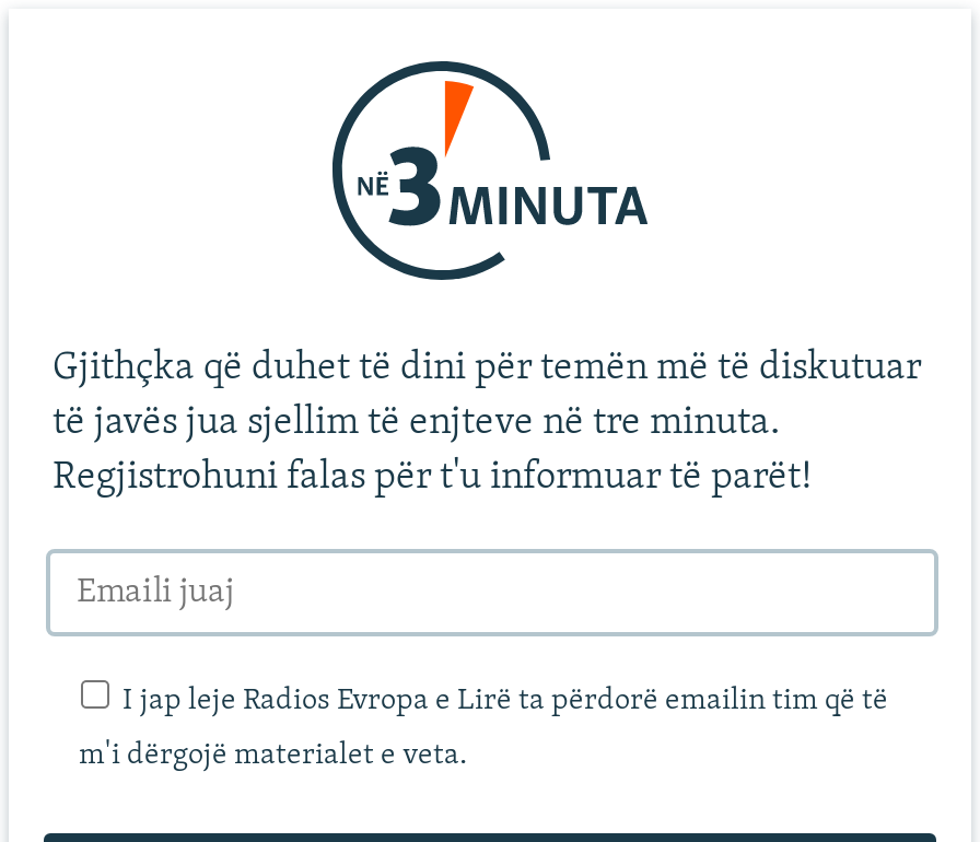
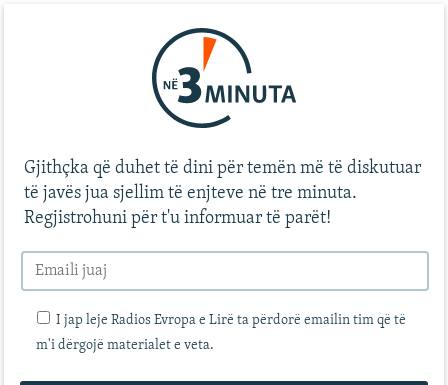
[52,457,812,499] Regjistrohuni falas për t'u informuar të parët! -> [24,209,331,228] Regjistrohuni për t'u informuar të parët!

